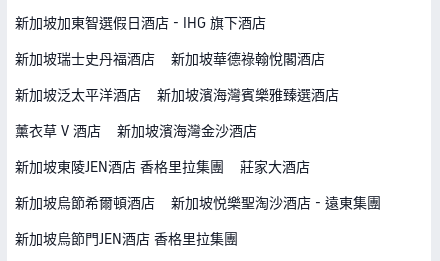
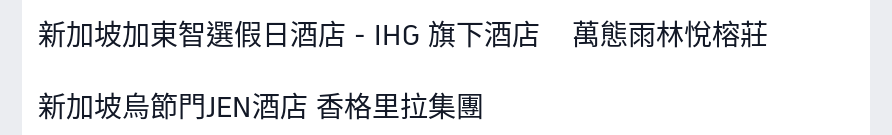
[15,51,381,211] 新加坡瑞士史丹福酒店 | 新加坡華德祿翰悅閣酒店 | 新加坡泛太平洋酒店 | 新加坡濱海灣賓樂雅臻選酒店 | 薰衣草 V 酒店 | 新加坡濱海灣金沙酒店 | 新加坡東陵JEN酒店 香格里拉集團 | 莊家大酒店 | 新加坡烏節希爾頓酒店 | 新加坡悦樂聖淘沙酒店 - 遠東集團 -> [572,20,768,52] 萬態雨林悅榕莊

